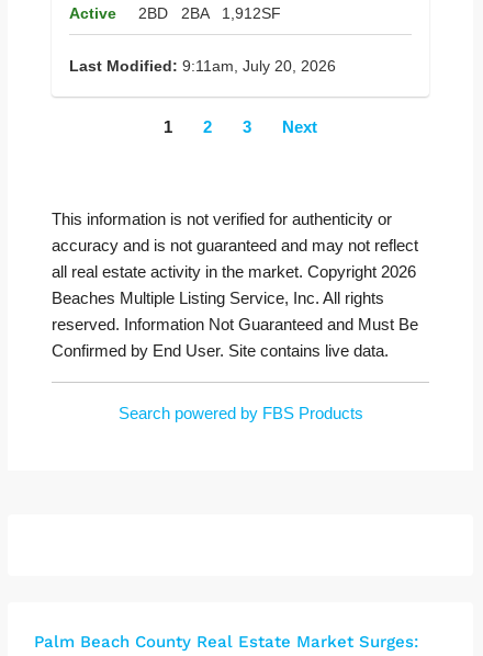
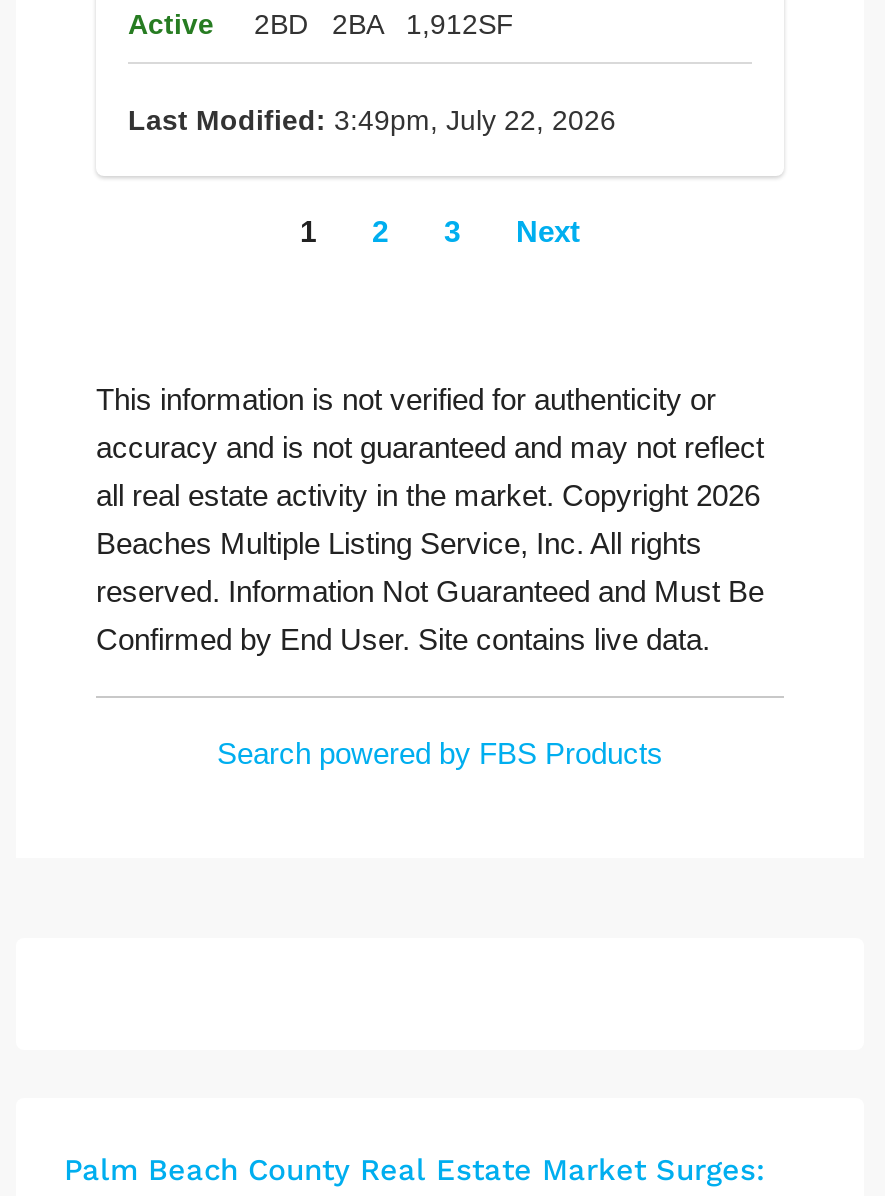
[69,57,336,75] Last Modified: 9:11am, July 20, 2026 -> [128,104,616,136] Last Modified: 3:49pm, July 22, 2026

